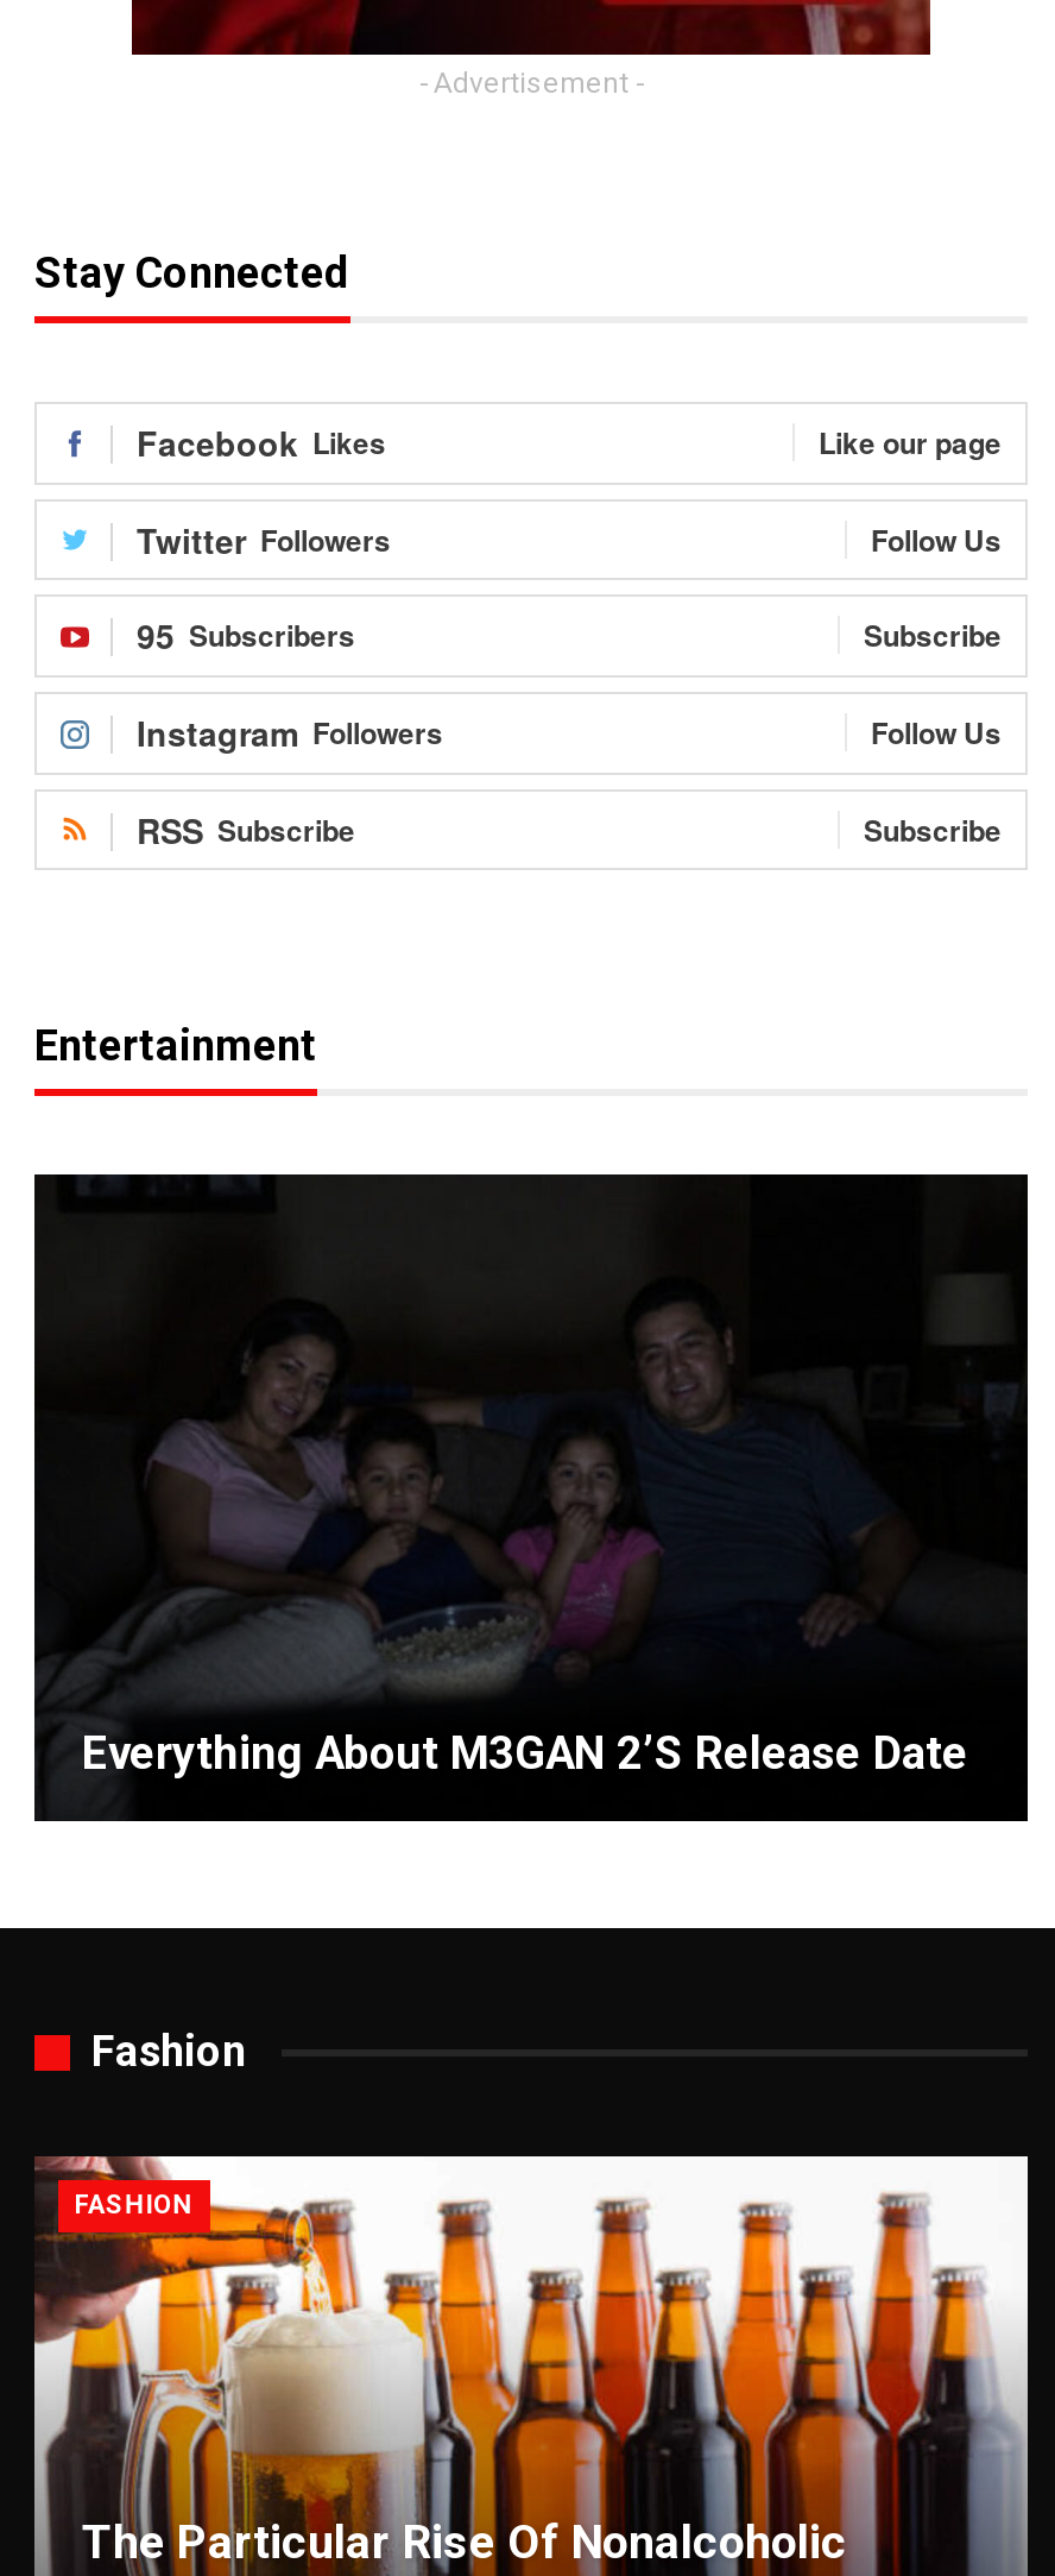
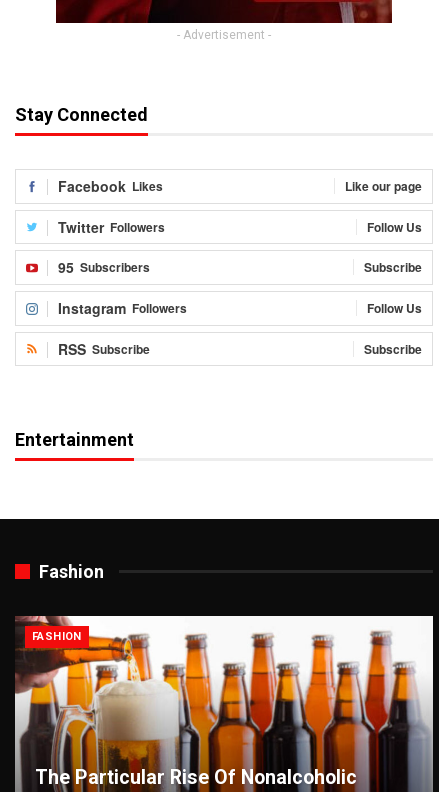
[32,1172,1030,1826] [image] | Everything About M3GAN 2’s Release Date -> none

